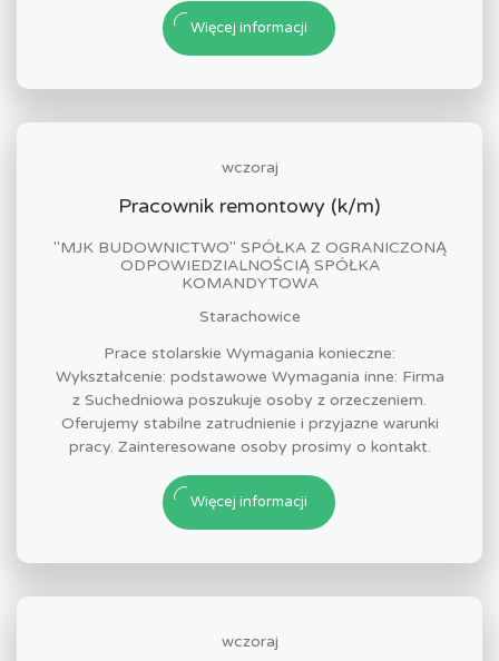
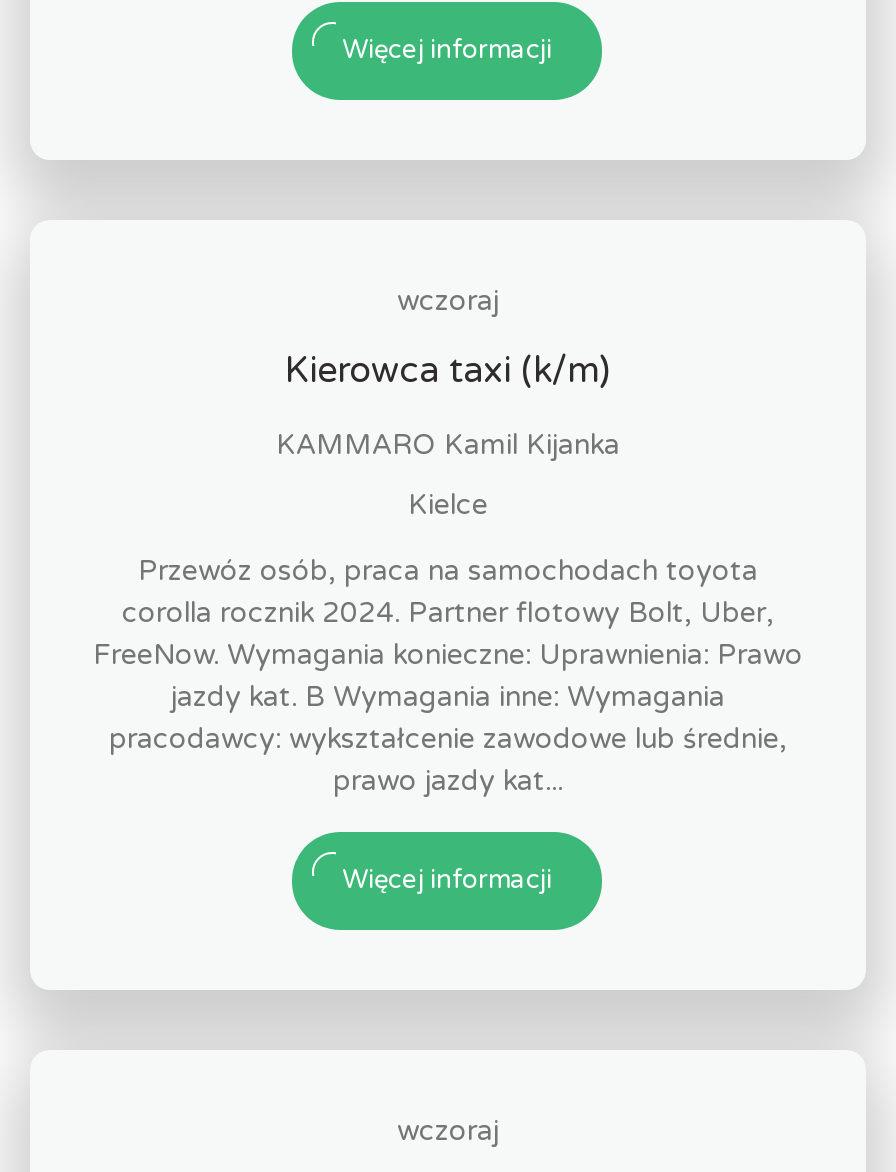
[118,194,381,218] Pracownik remontowy (k/m) -> [285,348,611,392] Kierowca taxi (k/m)
[53,238,446,293] "MJK BUDOWNICTWO" SPÓŁKA Z OGRANICZONĄ | ODPOWIEDZIALNOŚCIĄ SPÓŁKA | KOMANDYTOWA -> [276,428,620,462] KAMMARO Kamil Kijanka
[199,307,300,326] Starachowice -> [408,488,488,522] Kielce
[55,344,444,456] Prace stolarskie Wymagania konieczne: | Wykształcenie: podstawowe Wymagania inne: Firma | z Suchedniowa poszukuje osoby z orzeczeniem. | Oferujemy stabilne zatrudnienie i przyjazne warunki | pracy. Zainteresowane osoby prosimy o kontakt. -> [93,554,803,798] Przewóz osób, praca na samochodach toyota | corolla rocznik 2024. Partner flotowy Bolt, Uber, | FreeNow. Wymagania konieczne: Uprawnienia: Prawo | jazdy kat. B Wymagania inne: Wymagania | pracodawcy: wykształcenie zawodowe lub średnie, | prawo jazdy kat...

